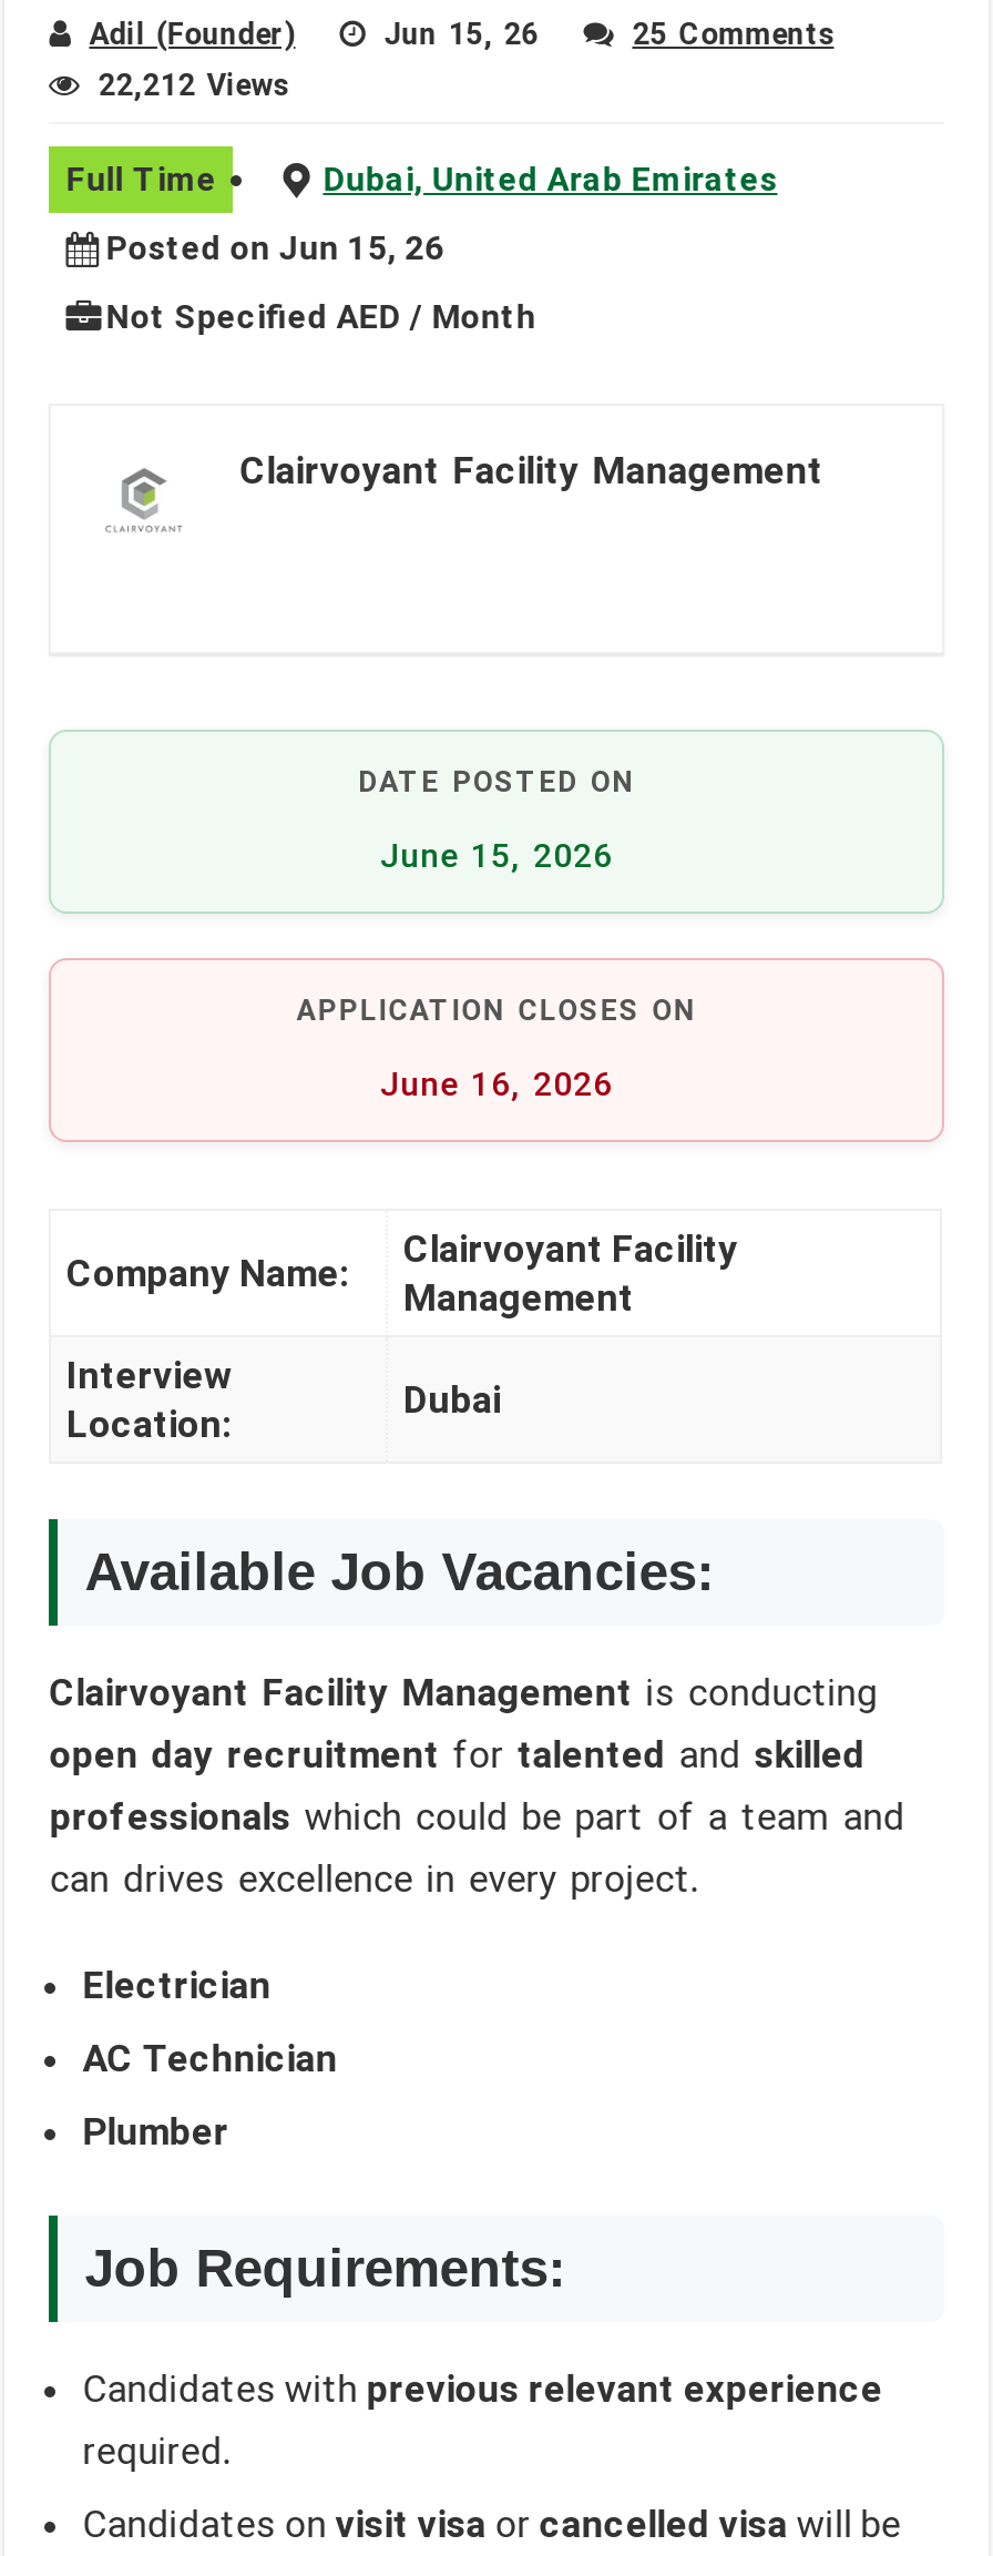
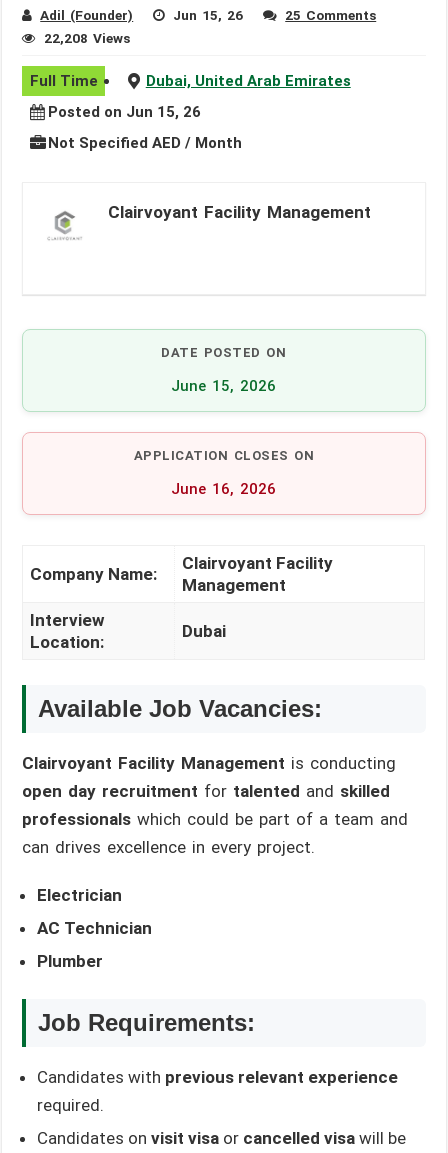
[98,67,289,102] 22,212 Views -> [44,30,130,46] 22,208 Views

